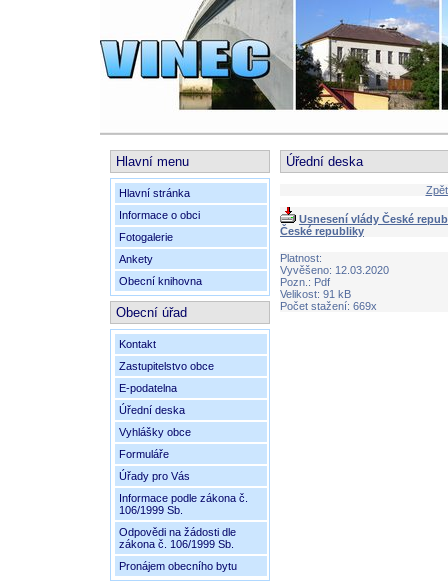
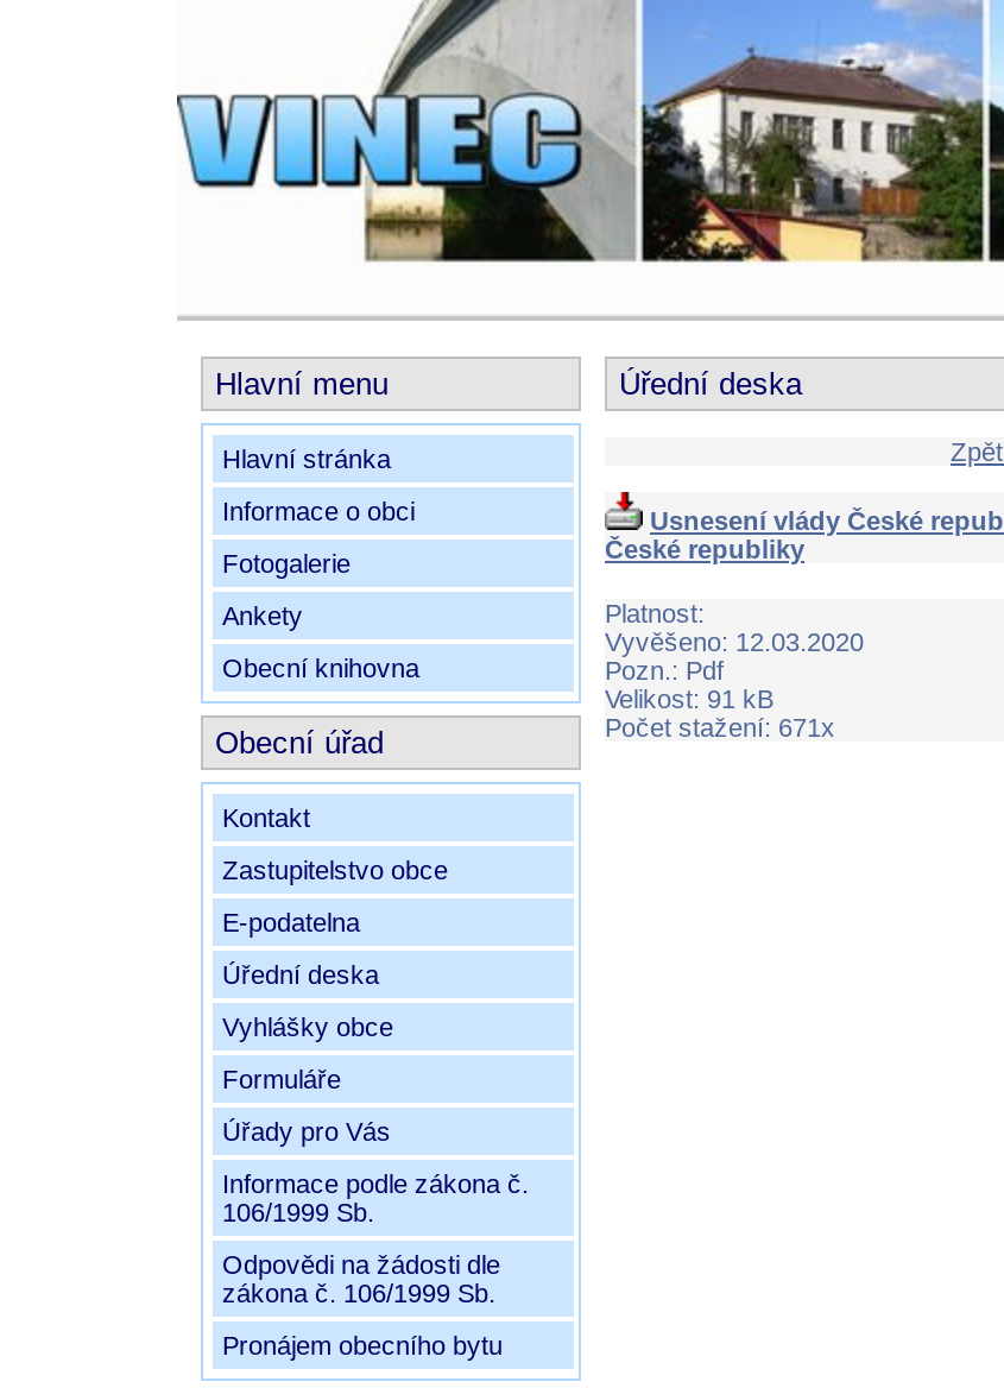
[280,300,377,312] Počet stažení: 669x -> [605,713,835,742] Počet stažení: 671x

